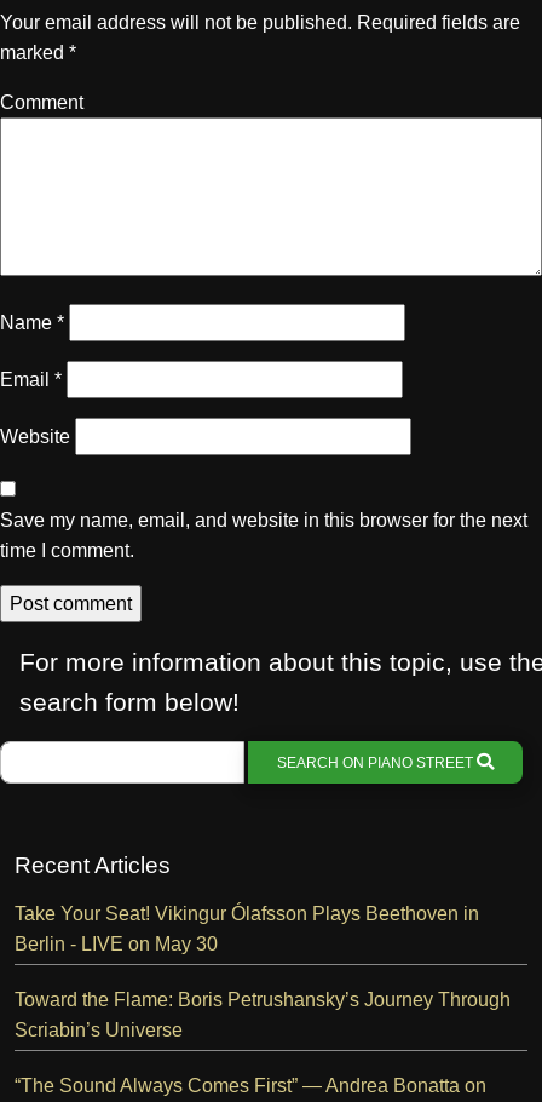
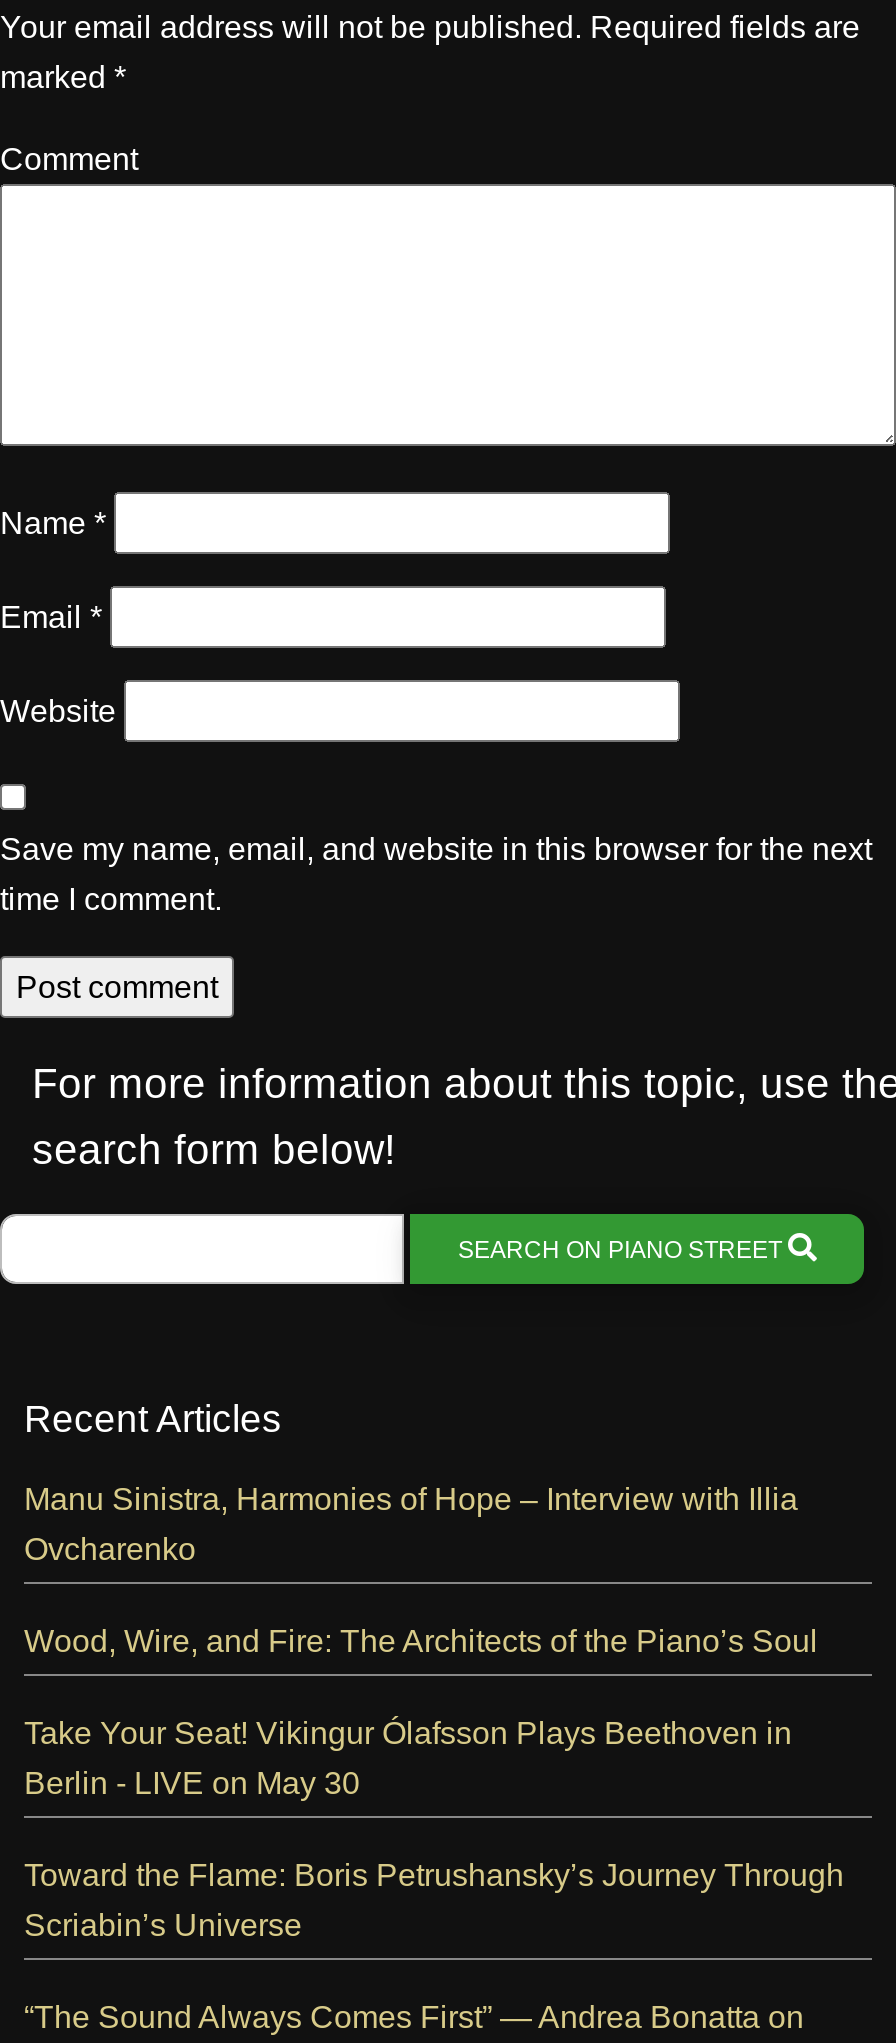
none -> [24,1482,818,1658] Manu Sinistra, Harmonies of Hope – Interview with Illia | Ovcharenko | Wood, Wire, and Fire: The Architects of the Piano’s Soul

